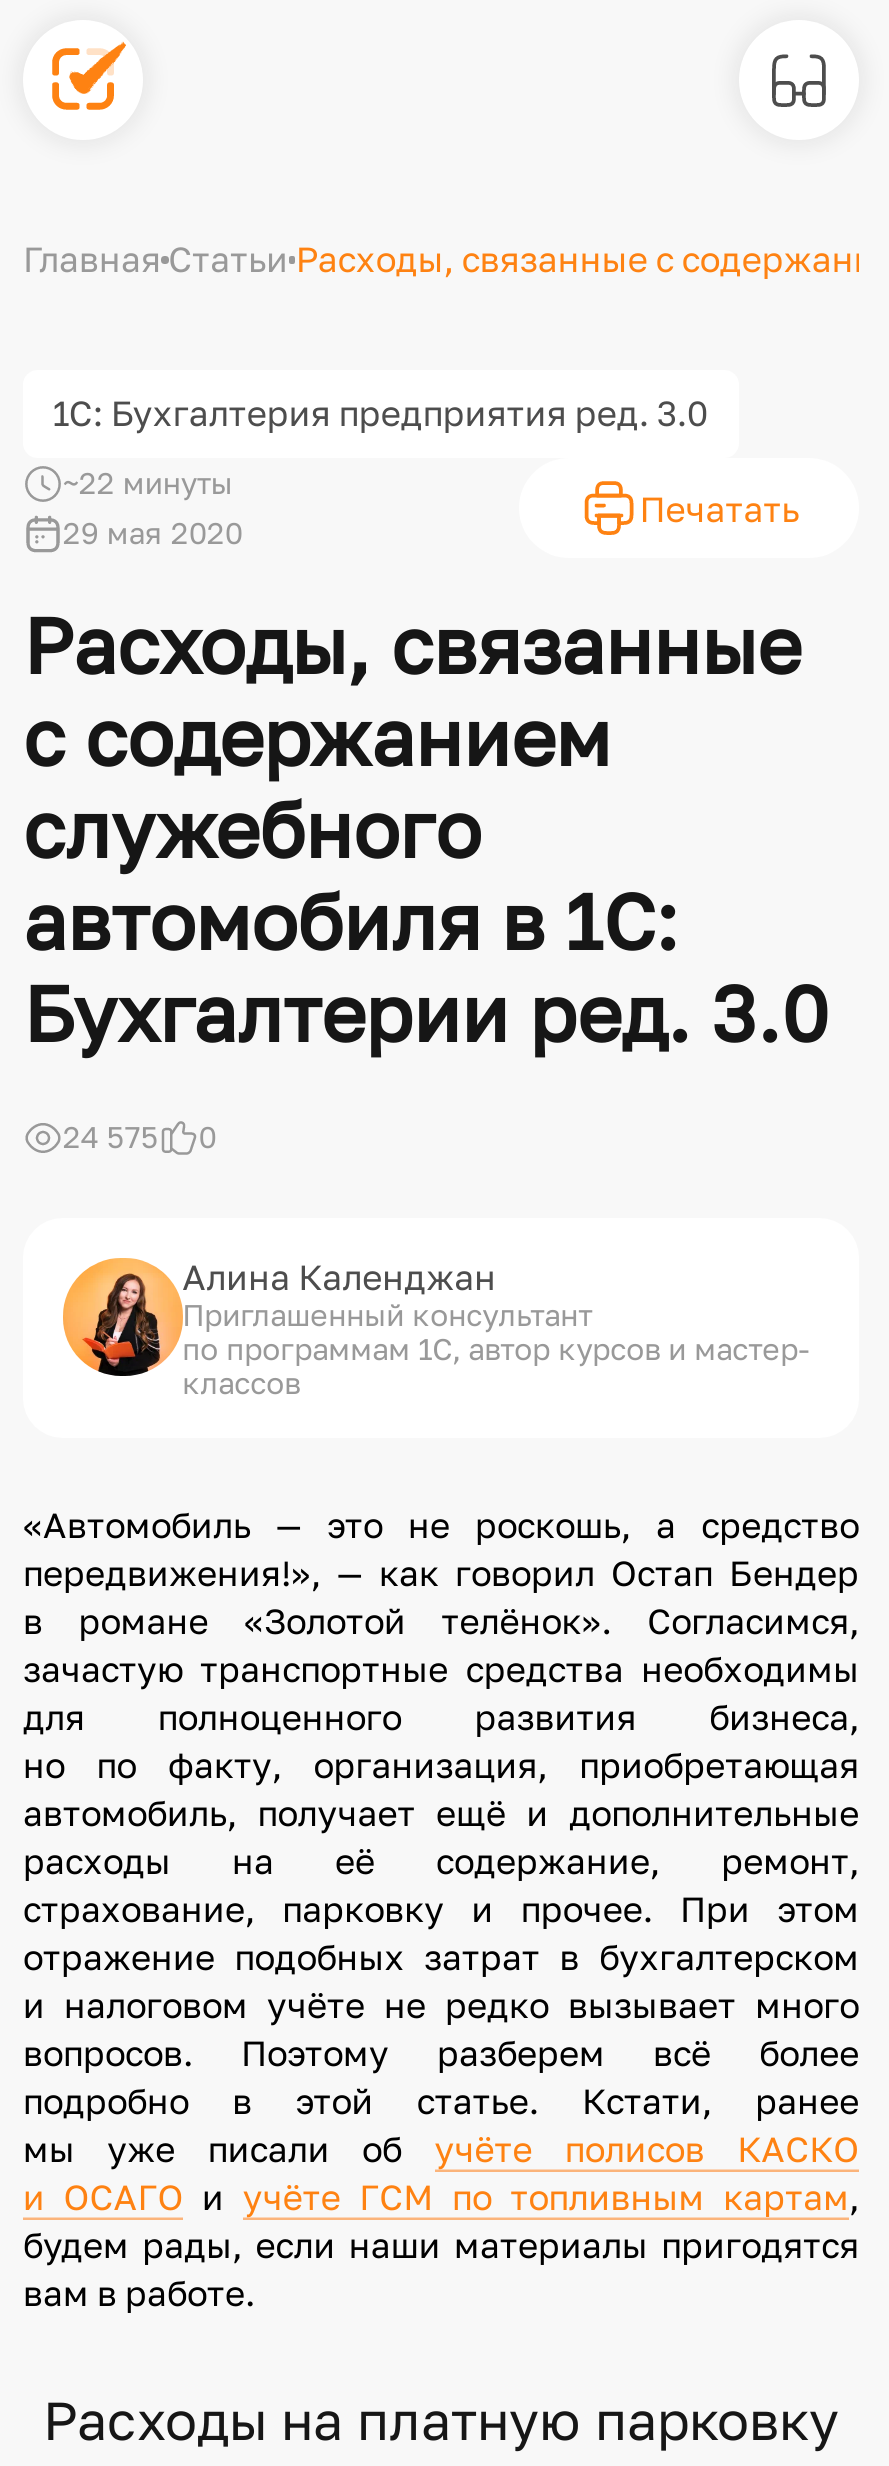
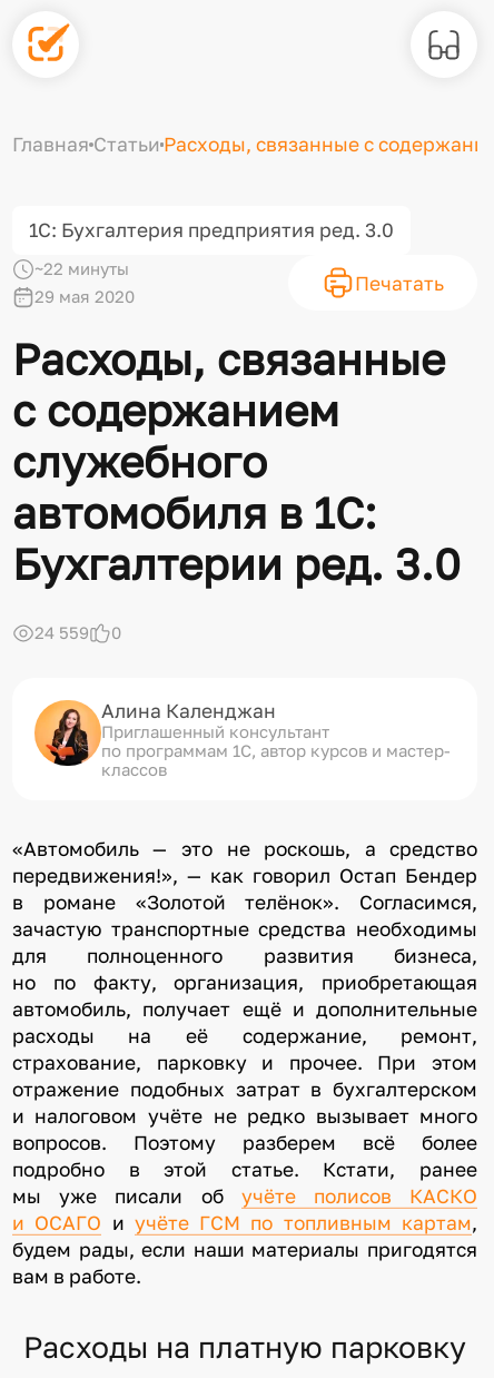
[63,1119,159,1155] 24 575 -> [34,623,89,643] 24 559

